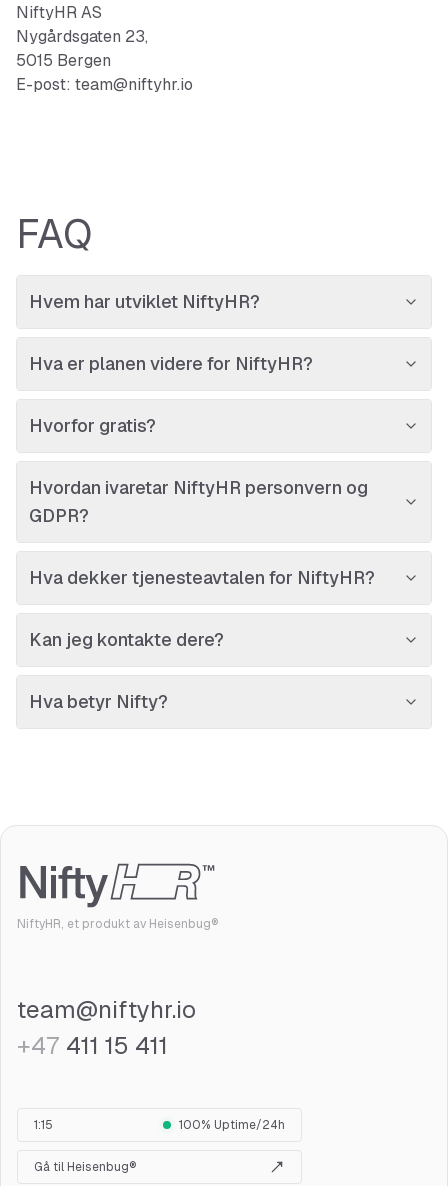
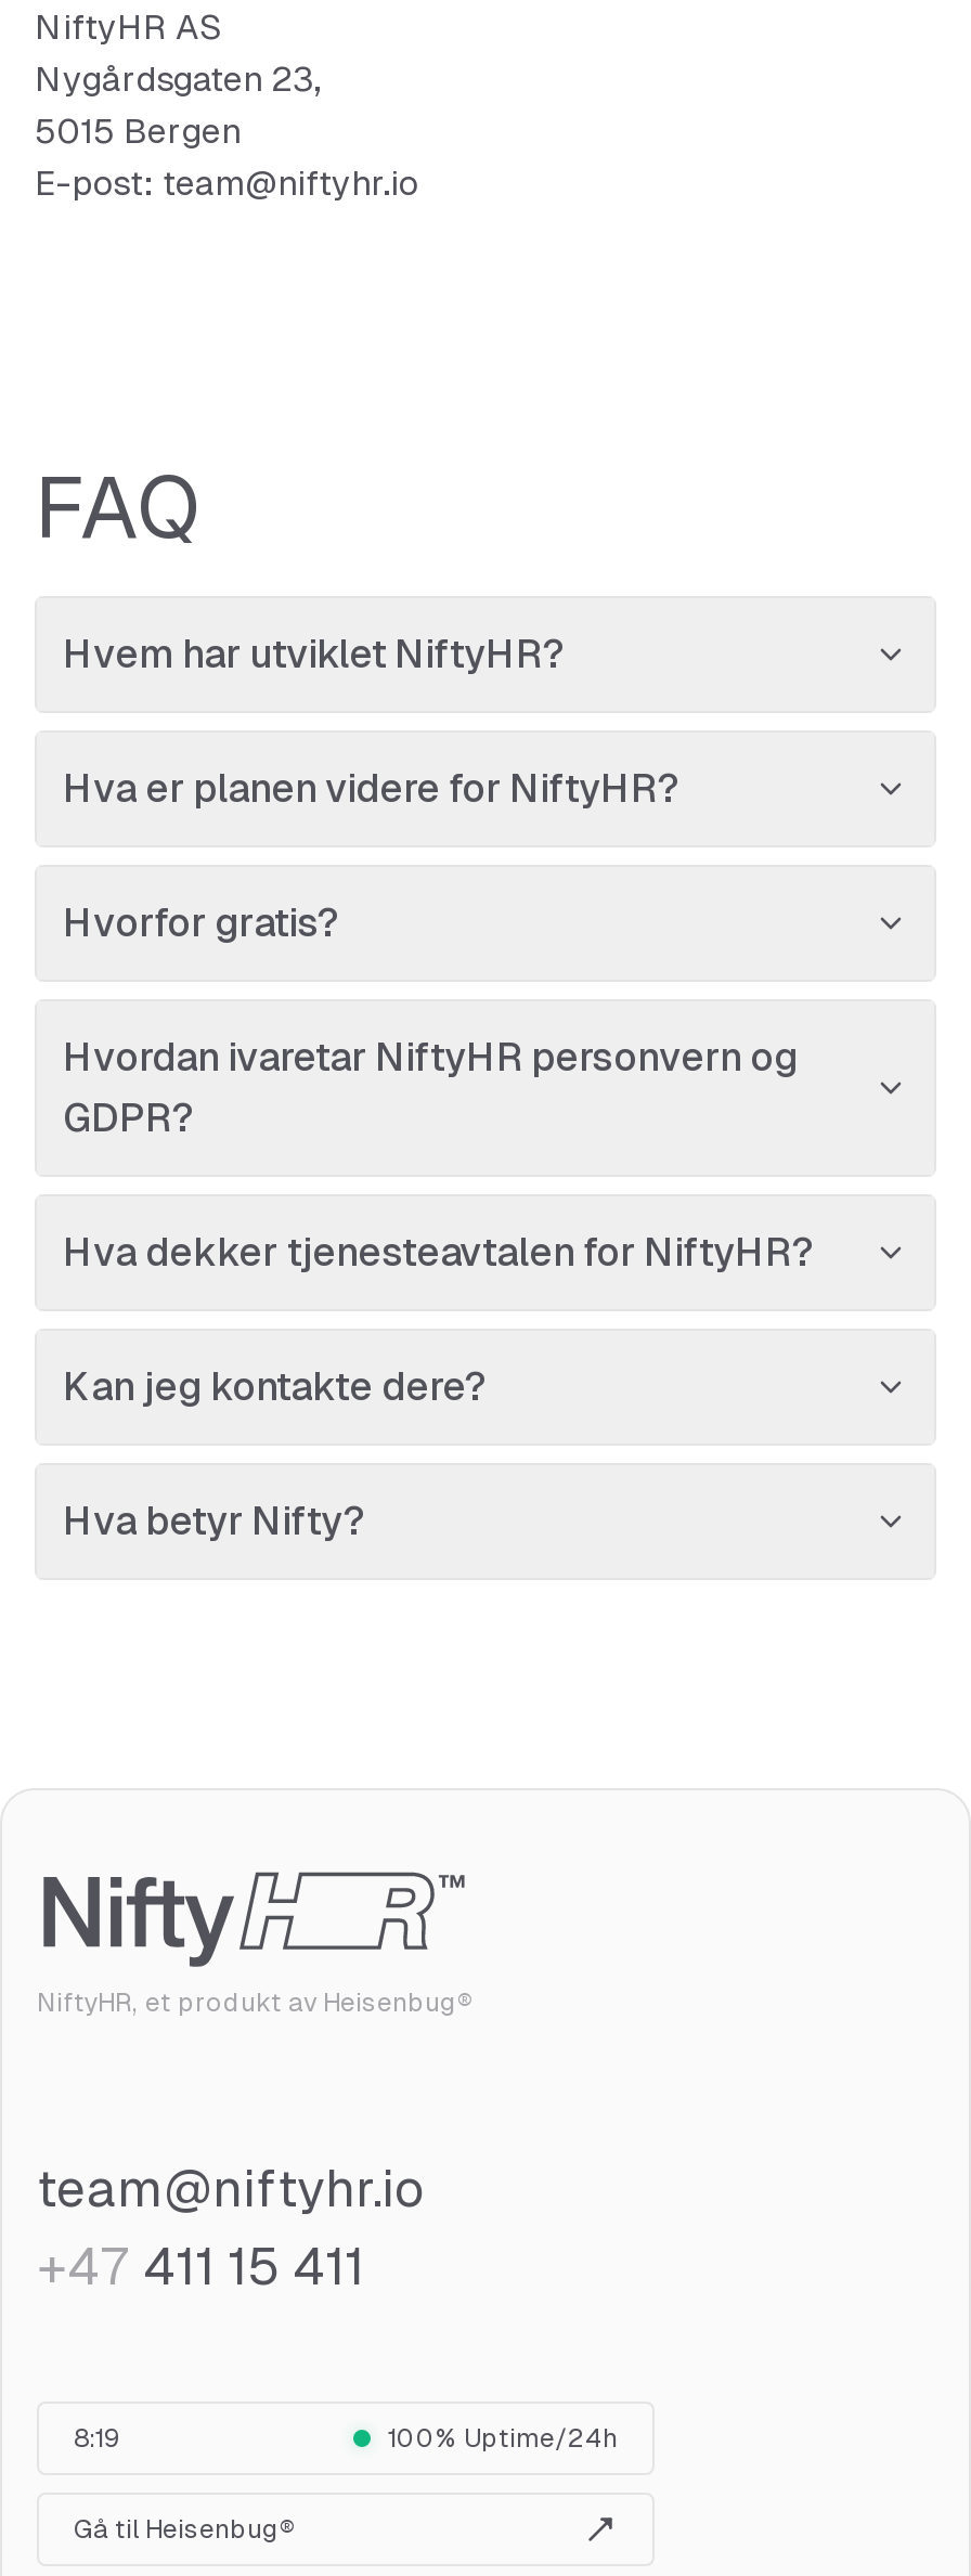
[34,1117,53,1131] 1:15 -> [74,2422,121,2452] 8:19

